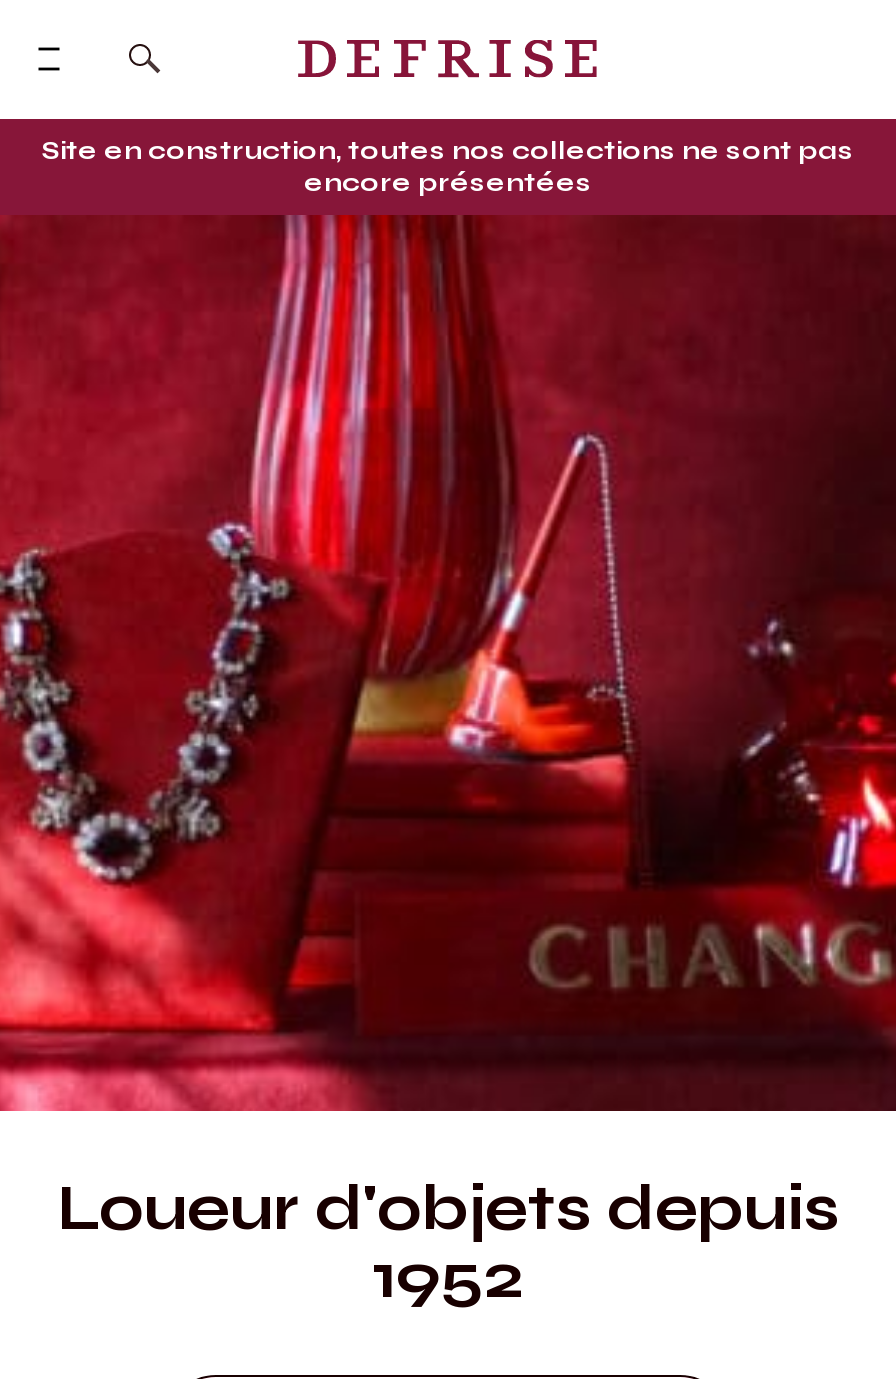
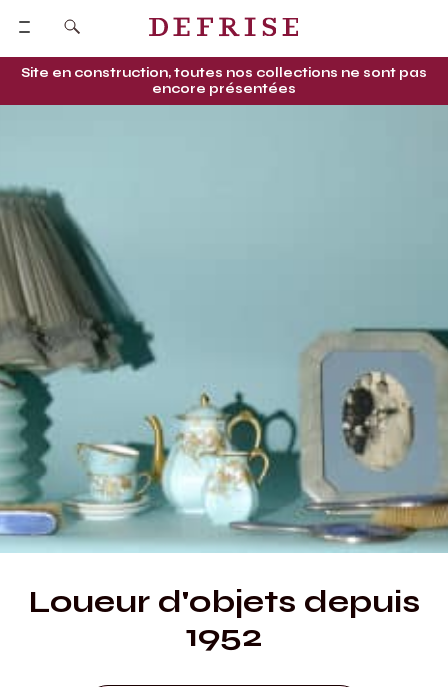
[6,215,890,1113] [image] -> [3,104,445,553] [image]

